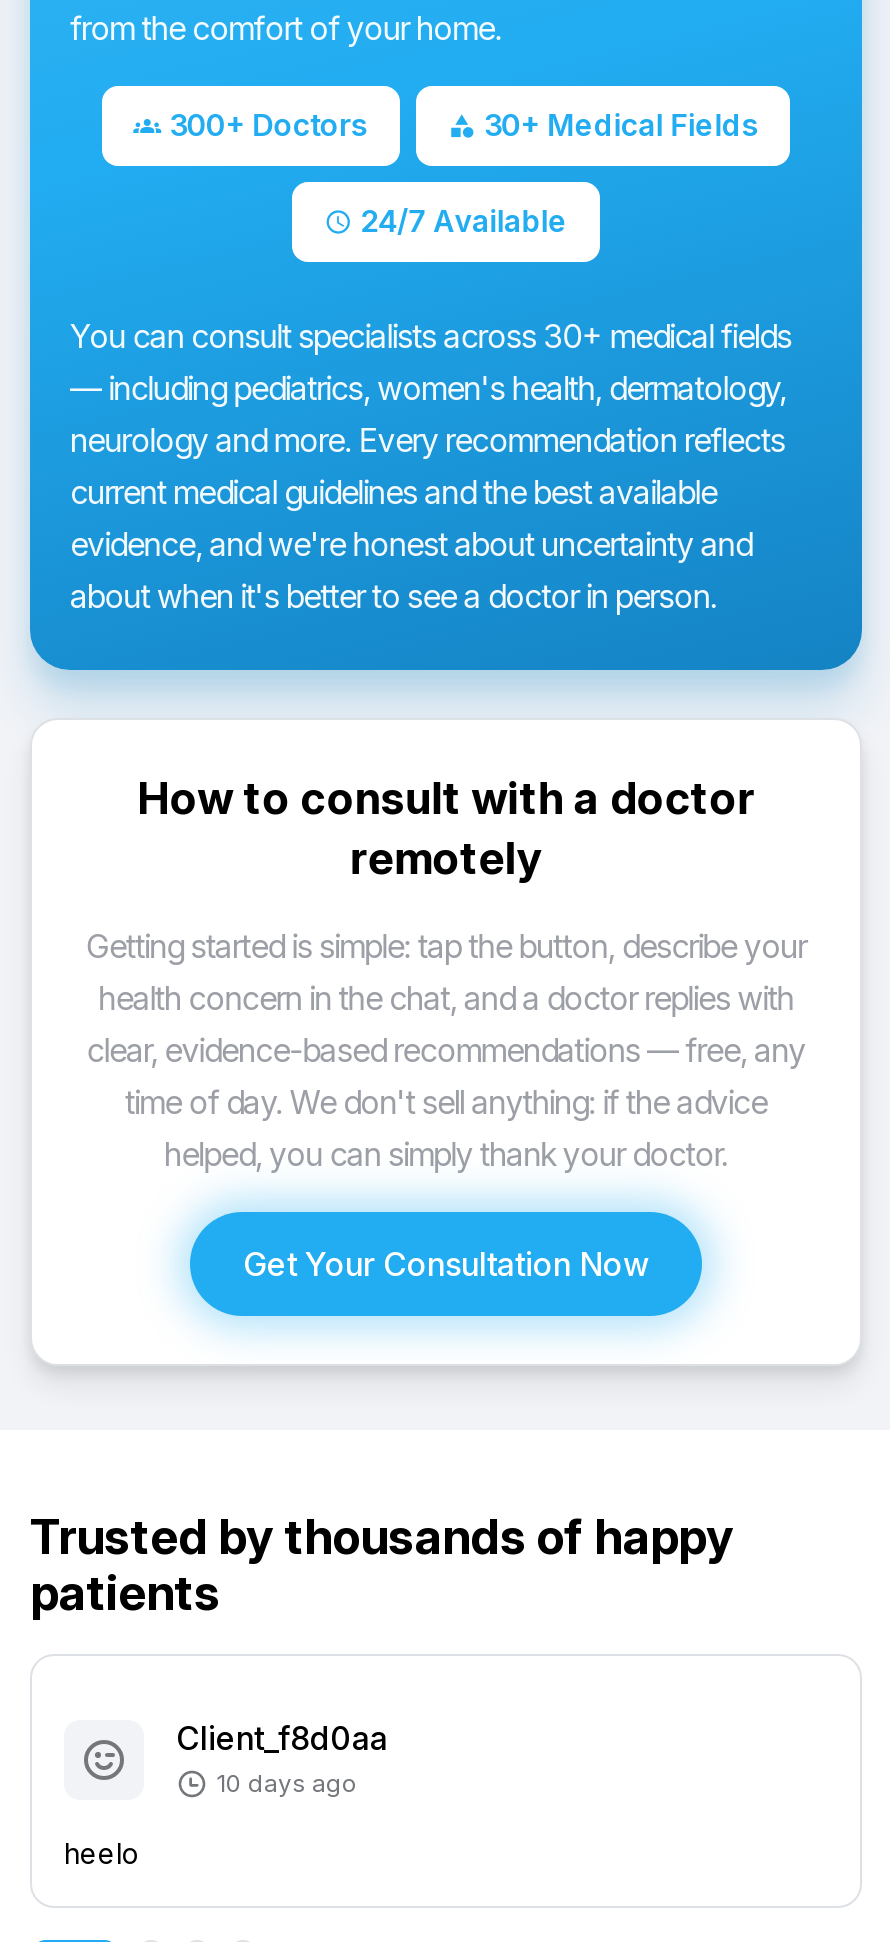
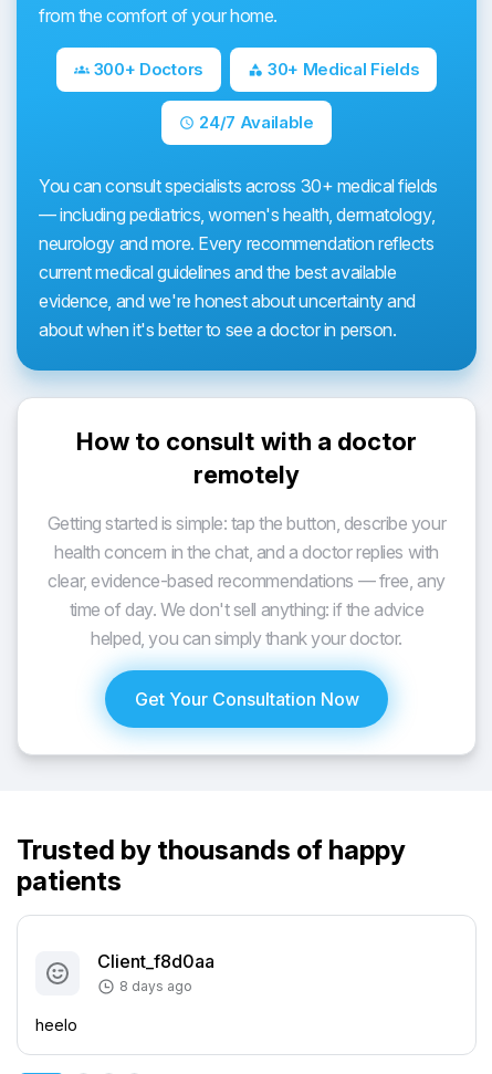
[216,1768,358,1798] 10 days ago -> [119,978,192,994] 8 days ago

